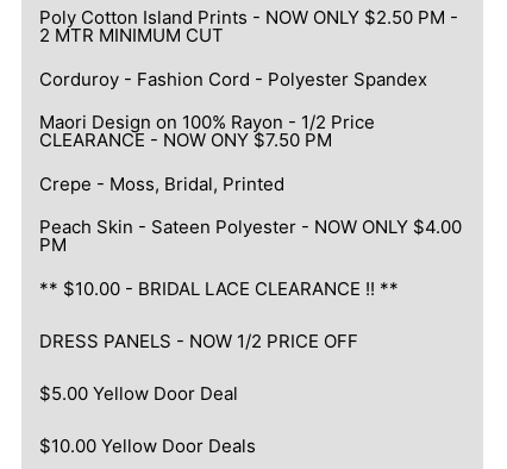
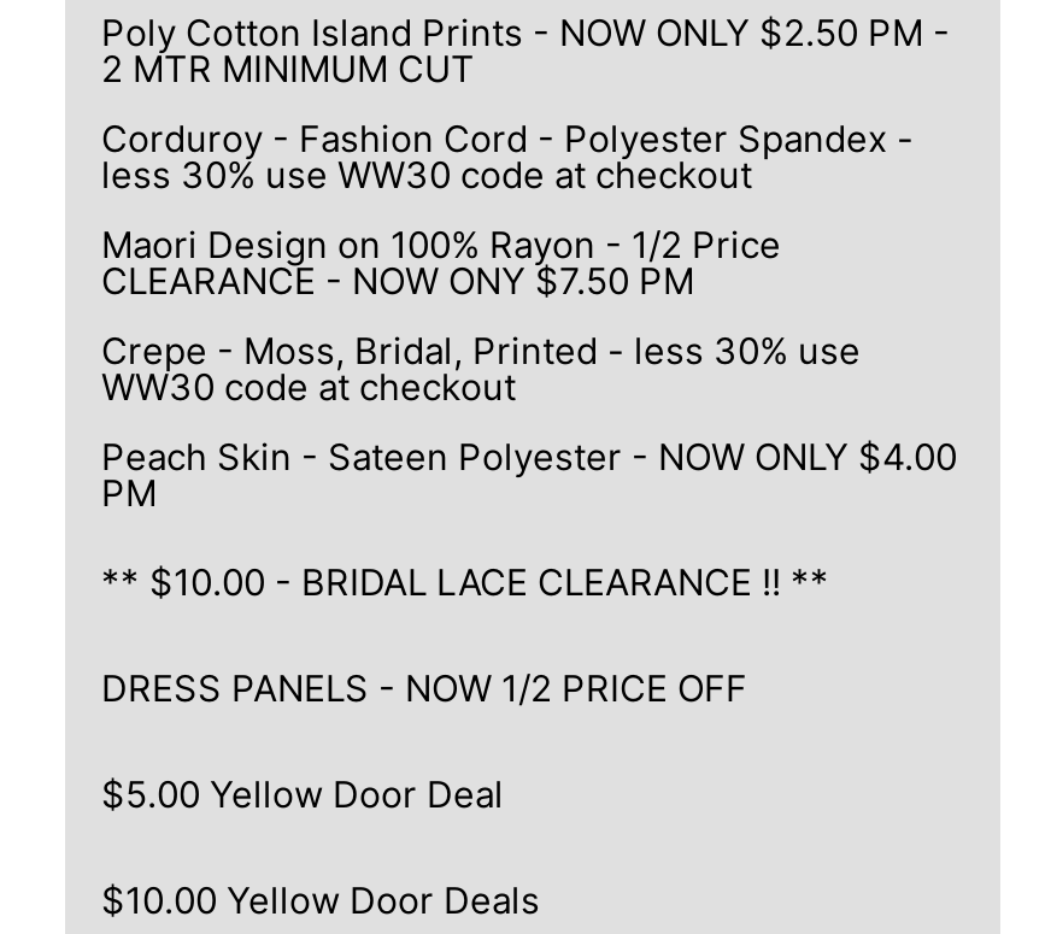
[39,68,427,90] Corduroy - Fashion Cord - Polyester Spandex -> [101,116,914,198] Corduroy - Fashion Cord - Polyester Spandex - | less 30% use WW30 code at checkout
[39,172,284,195] Crepe - Moss, Bridal, Printed -> [101,329,861,410] Crepe - Moss, Bridal, Printed - less 30% use | WW30 code at checkout

